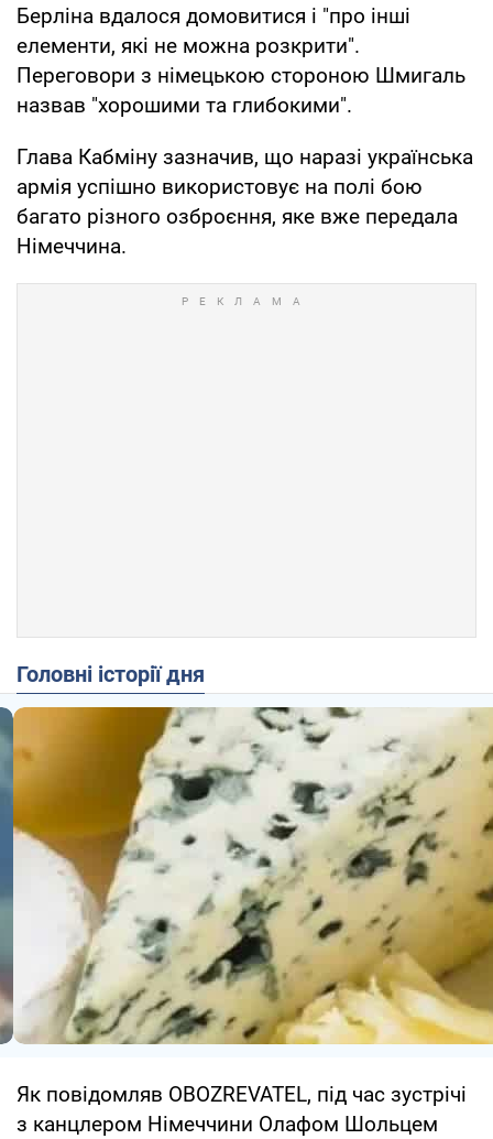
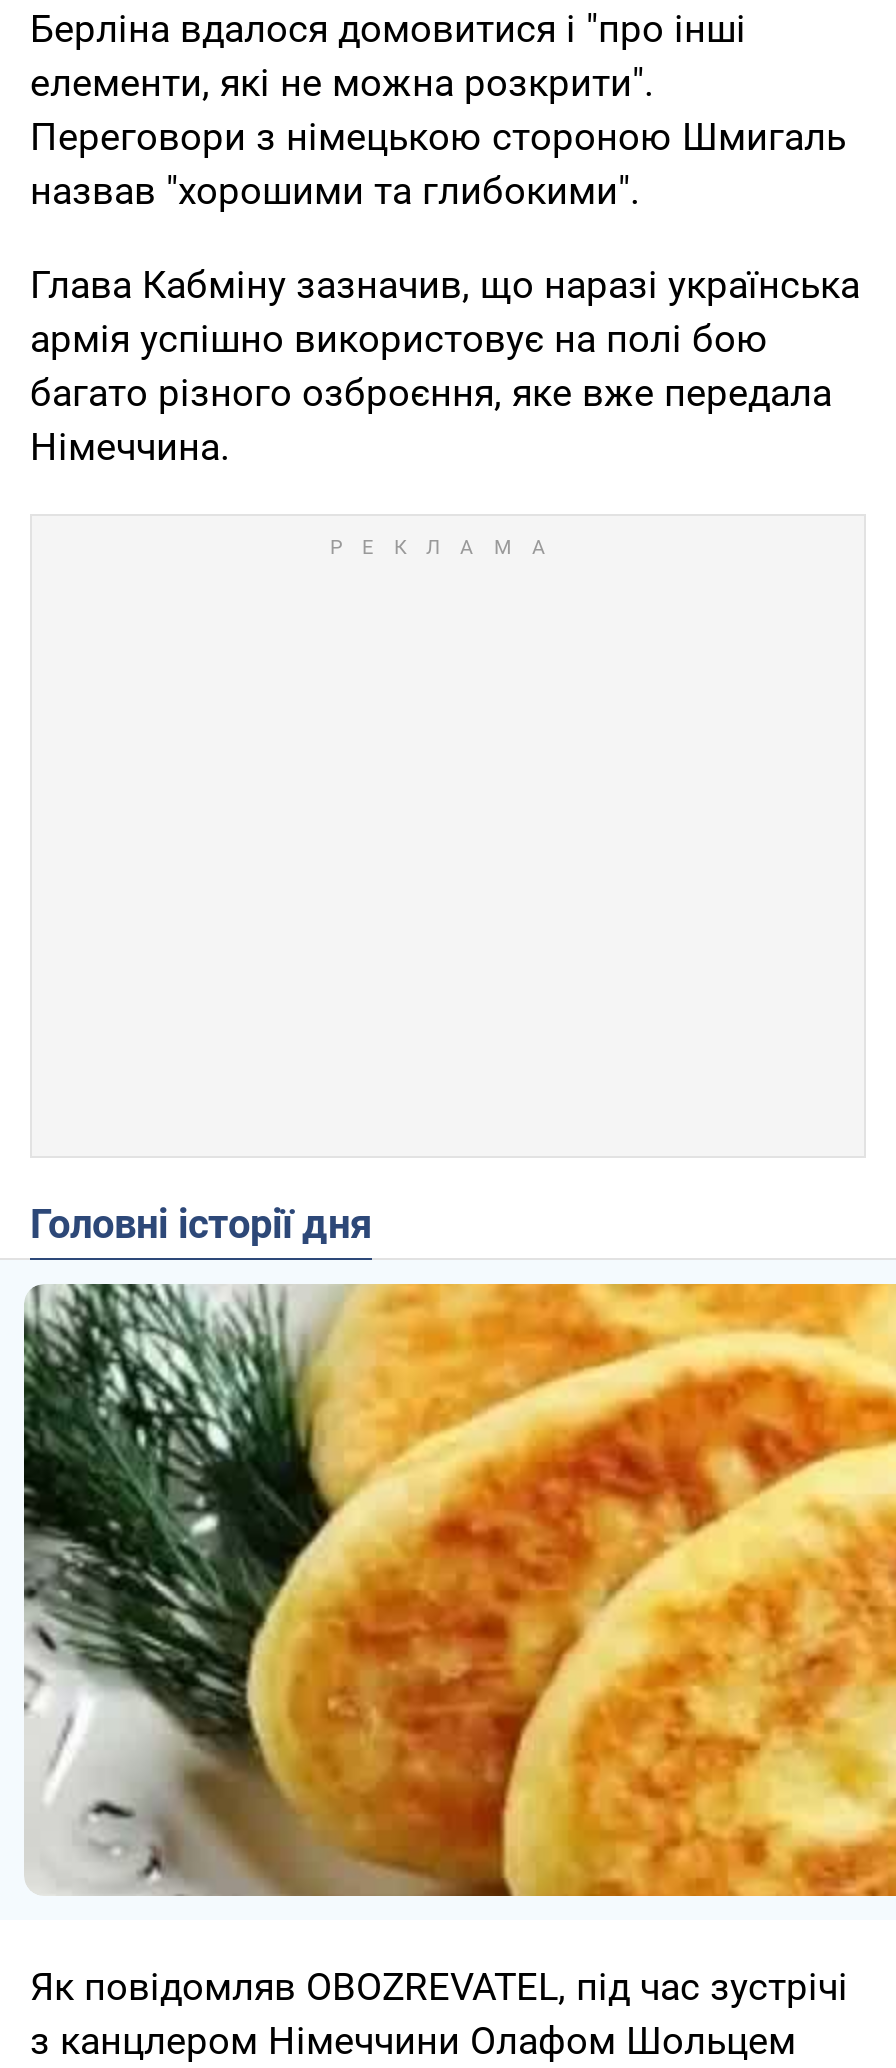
[3,706,490,1045] [image] -> [6,1282,890,1898] [image]

